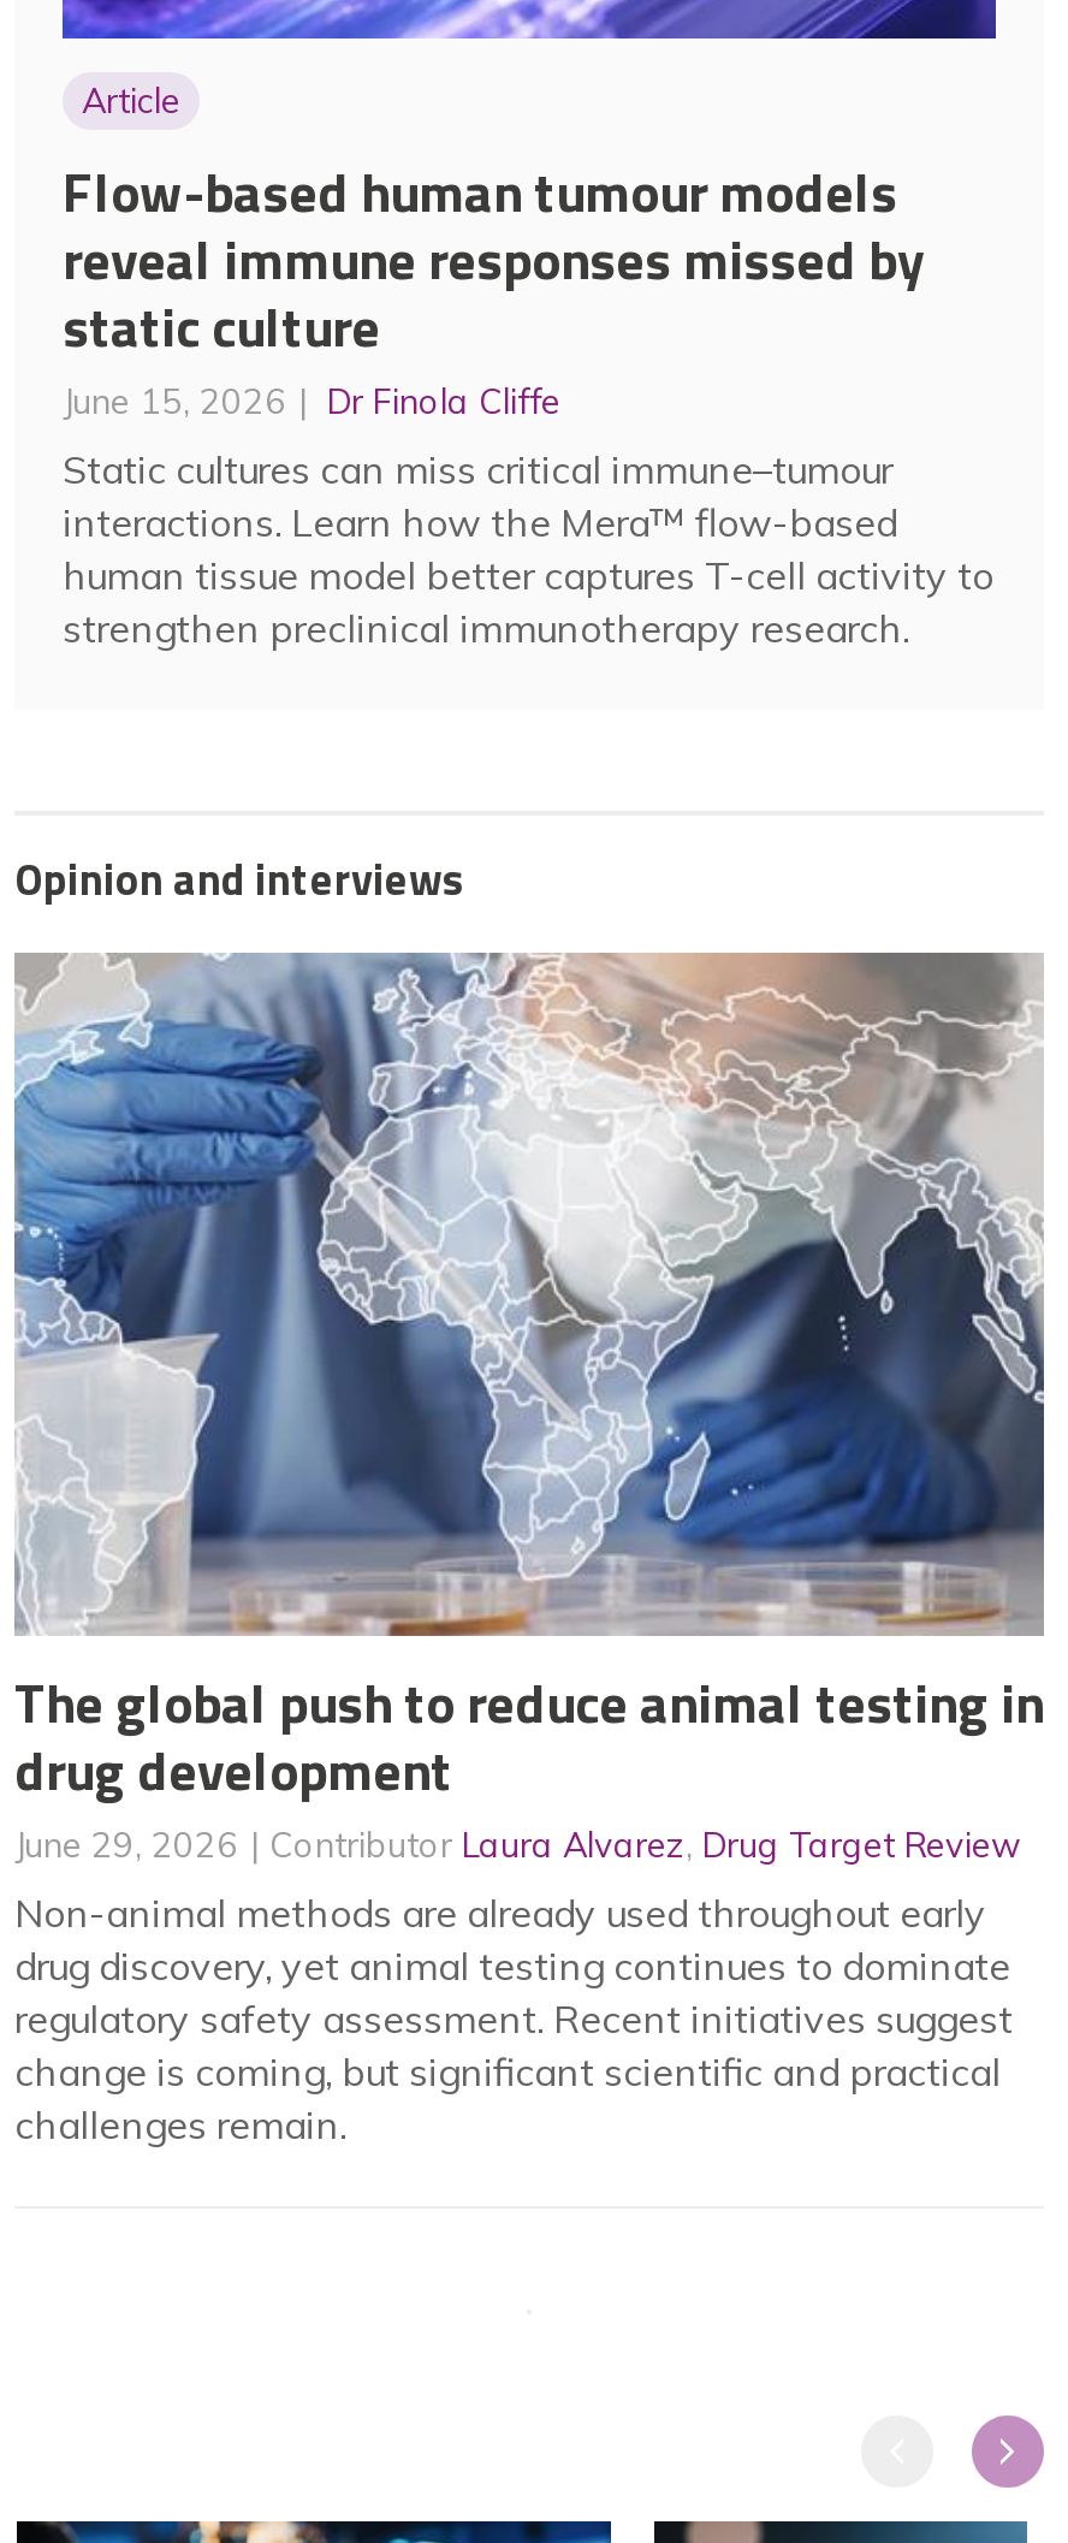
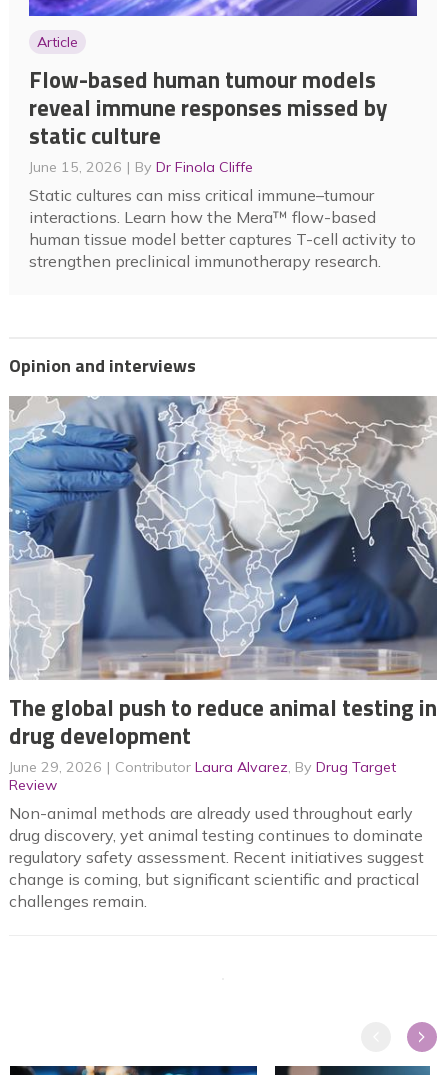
[327,381,560,424] Dr Finola Cliffe -> [135,158,253,176] By Dr Finola Cliffe
[269,1825,1020,1868] Contributor Laura Alvarez, Drug Target Review -> [9,758,396,794] Contributor Laura Alvarez, By Drug Target | Review

